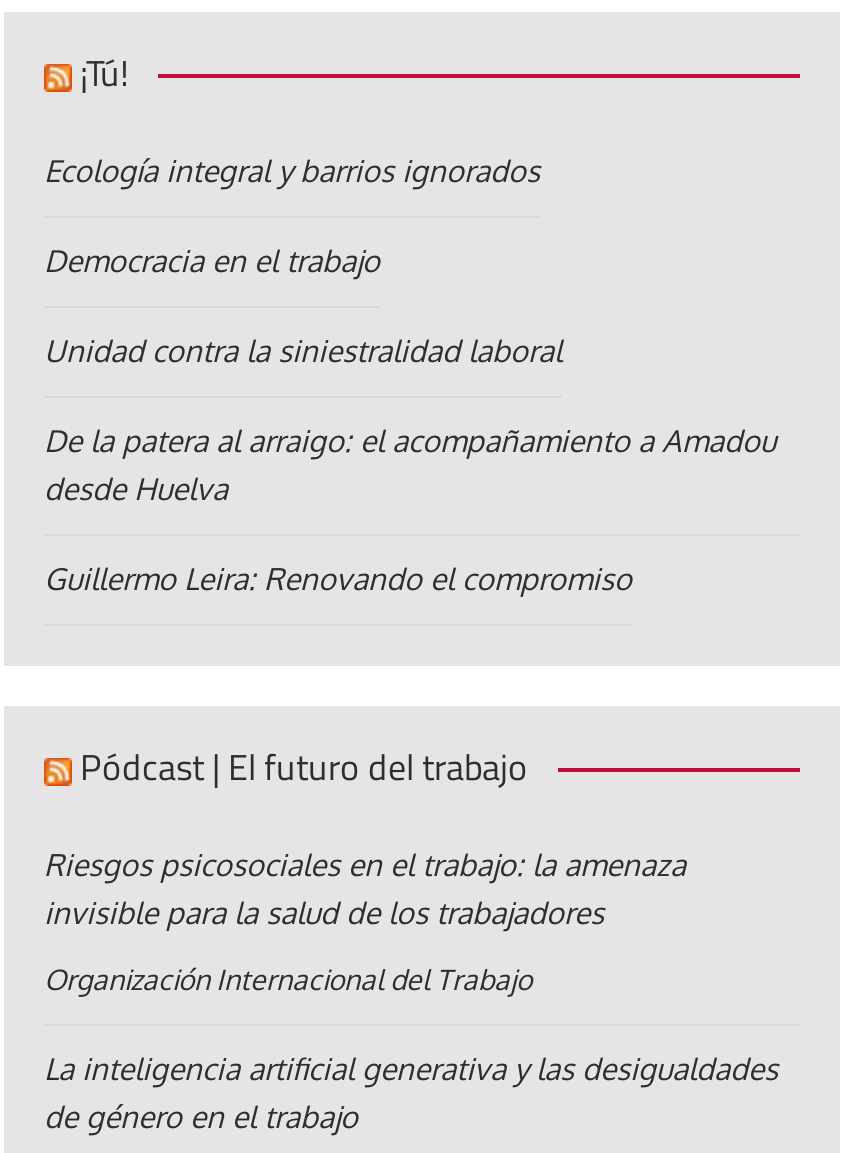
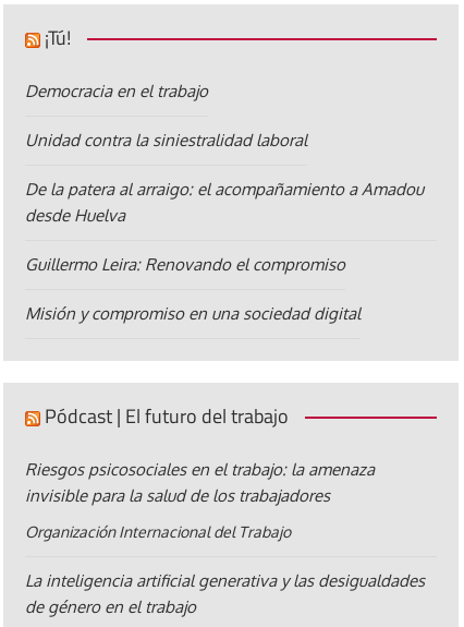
[44,152,540,190] Ecología integral y barrios ignorados -> none
moved [44,242,776,598] -> [25,81,424,275]: Democracia en el trabajo | Unidad contra la siniestralidad laboral | De la patera al arraigo: el acompañamiento a Amadou | desde Huelva | Guillermo Leira: Renovando el compromiso
none -> [25,303,361,324] Misión y compromiso en una sociedad digital

